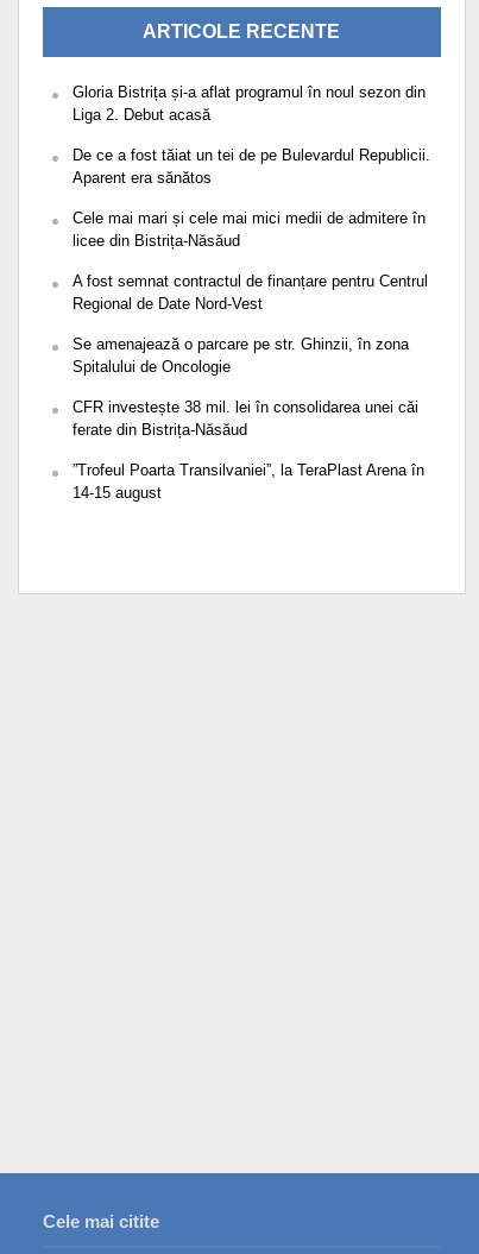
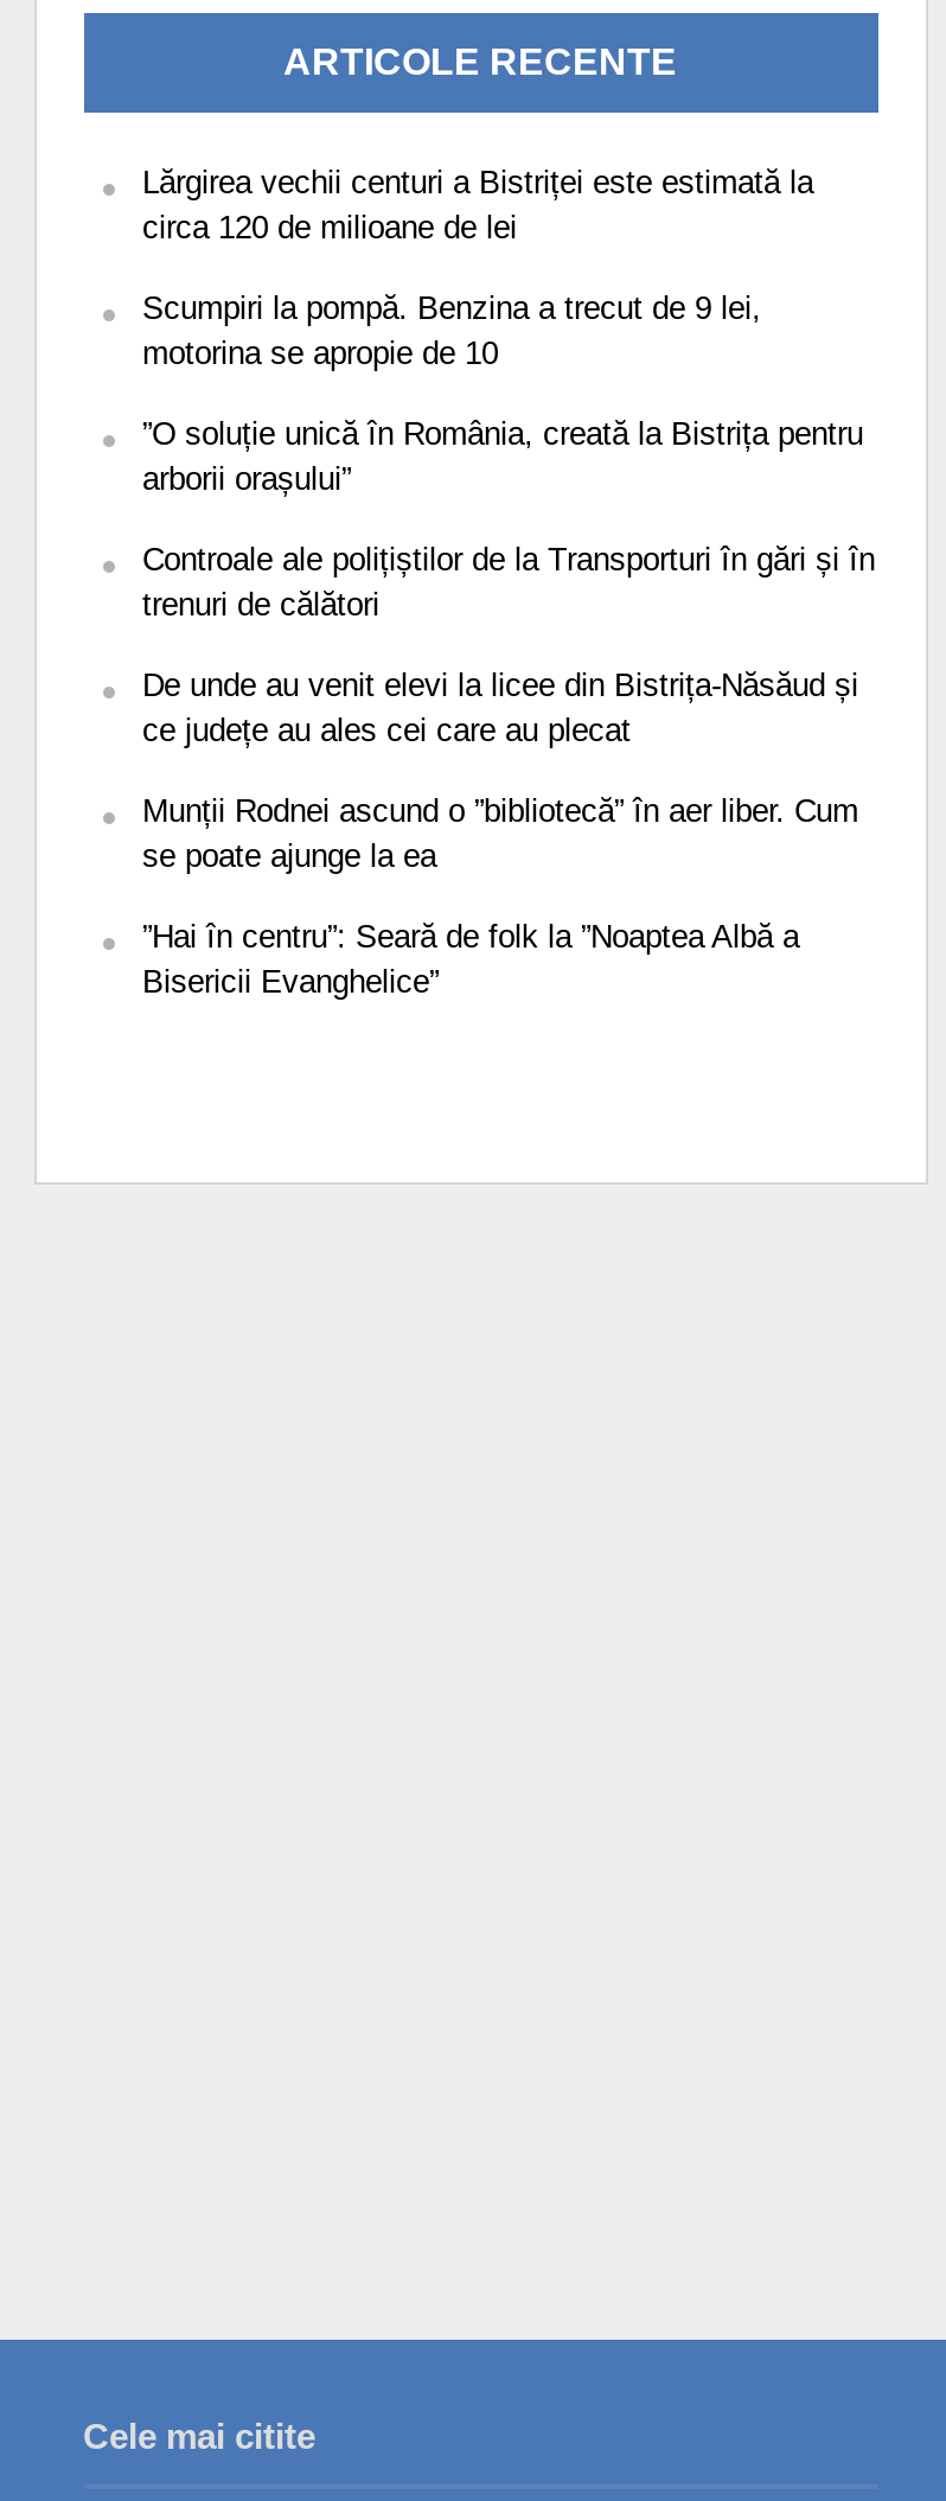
[72,83,425,123] Gloria Bistrița și-a aflat programul în noul sezon din | Liga 2. Debut acasă -> [142,164,813,244] Lărgirea vechii centuri a Bistriței este estimată la | circa 120 de milioane de lei
[72,146,430,186] De ce a fost tăiat un tei de pe Bulevardul Republicii. | Aparent era sănătos -> [142,289,761,370] Scumpiri la pompă. Benzina a trecut de 9 lei, | motorina se apropie de 10
[72,209,425,249] Cele mai mari și cele mai mici medii de admitere în | licee din Bistrița-Năsăud -> [142,415,863,496] ”O soluție unică în România, creată la Bistrița pentru | arborii orașului”
[72,272,427,312] A fost semnat contractul de finanțare pentru Centrul | Regional de Date Nord-Vest -> [142,541,875,621] Controale ale polițiștilor de la Transporturi în gări și în | trenuri de călători
[72,335,408,375] Se amenajează o parcare pe str. Ghinzii, în zona | Spitalului de Oncologie -> [142,666,858,747] De unde au venit elevi la licee din Bistrița-Năsăud și | ce județe au ales cei care au plecat
[72,398,418,438] CFR investește 38 mil. lei în consolidarea unei căi | ferate din Bistrița-Năsăud -> [142,792,858,873] Munții Rodnei ascund o ”bibliotecă” în aer liber. Cum | se poate ajunge la ea
[72,461,424,501] ”Trofeul Poarta Transilvaniei”, la TeraPlast Arena în | 14-15 august -> [142,918,799,999] ”Hai în centru”: Seară de folk la ”Noaptea Albă a | Bisericii Evanghelice”

